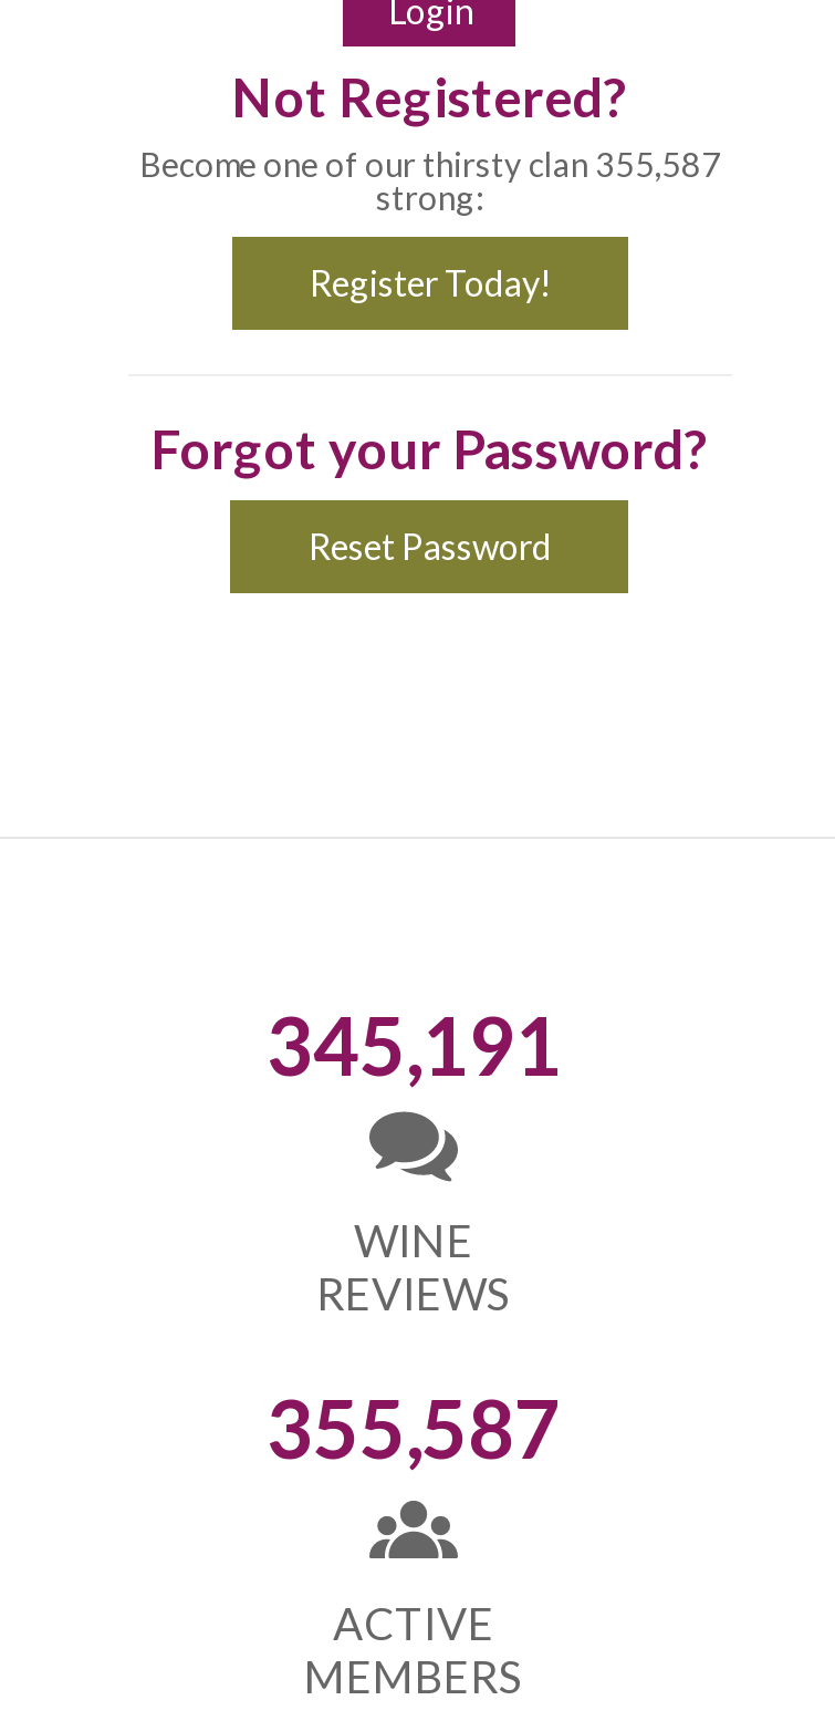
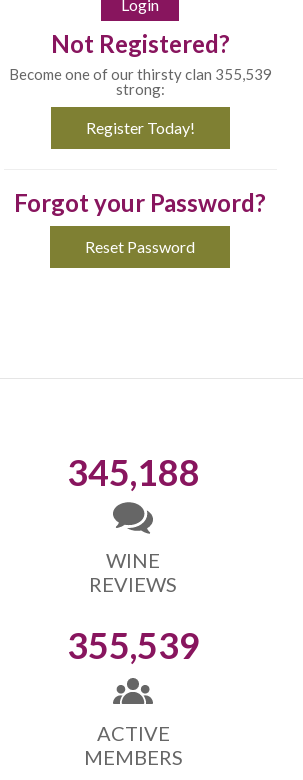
[139,144,721,184] Become one of our thirsty clan 355,587 -> [9,65,272,83] Become one of our thirsty clan 355,539
[267,996,561,1093] 345,191 -> [66,450,199,494] 345,188
[267,1379,561,1476] 355,587 -> [66,623,199,667] 355,539

